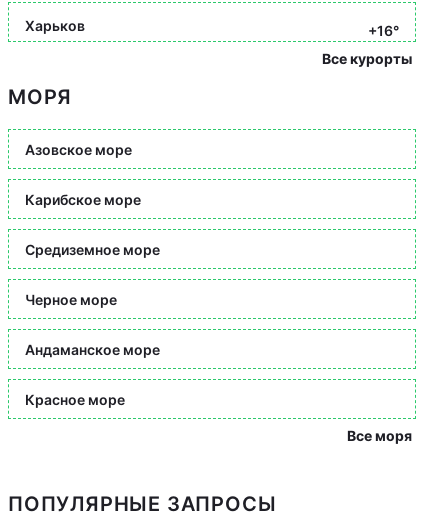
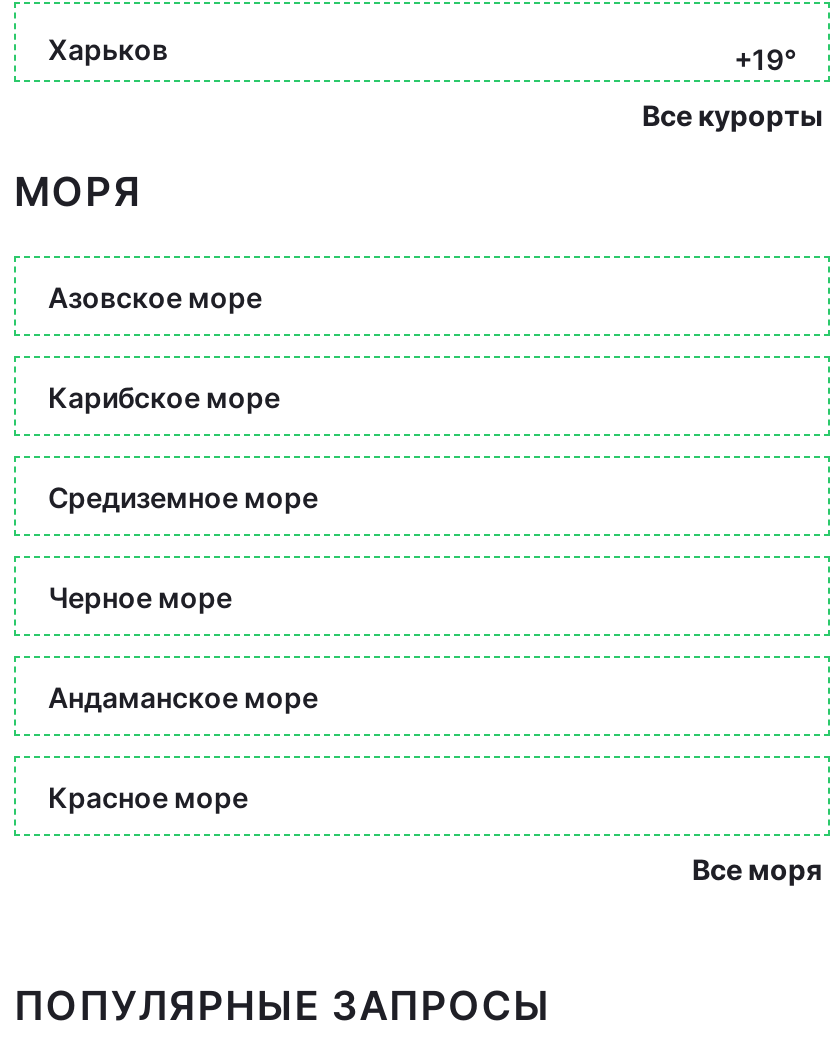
[368,22,399,39] +16° -> [734,42,796,76] +19°

